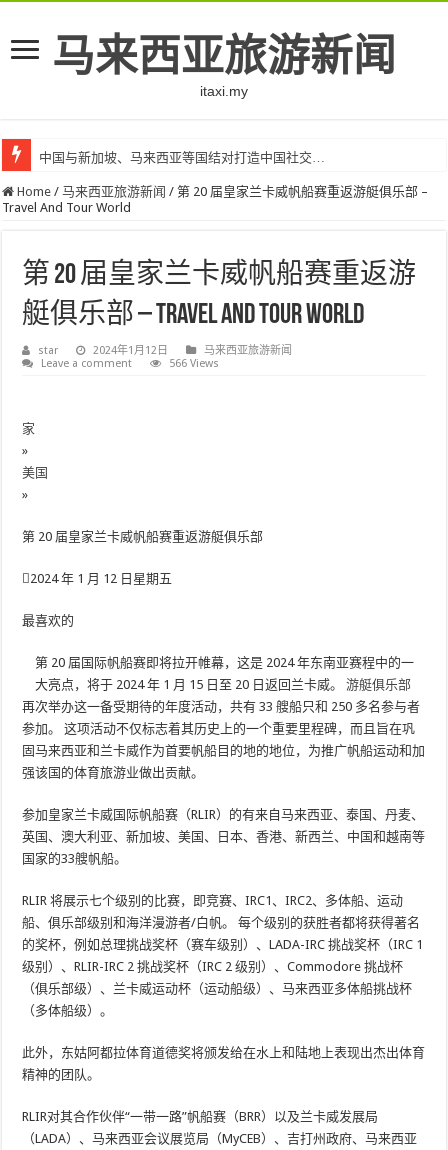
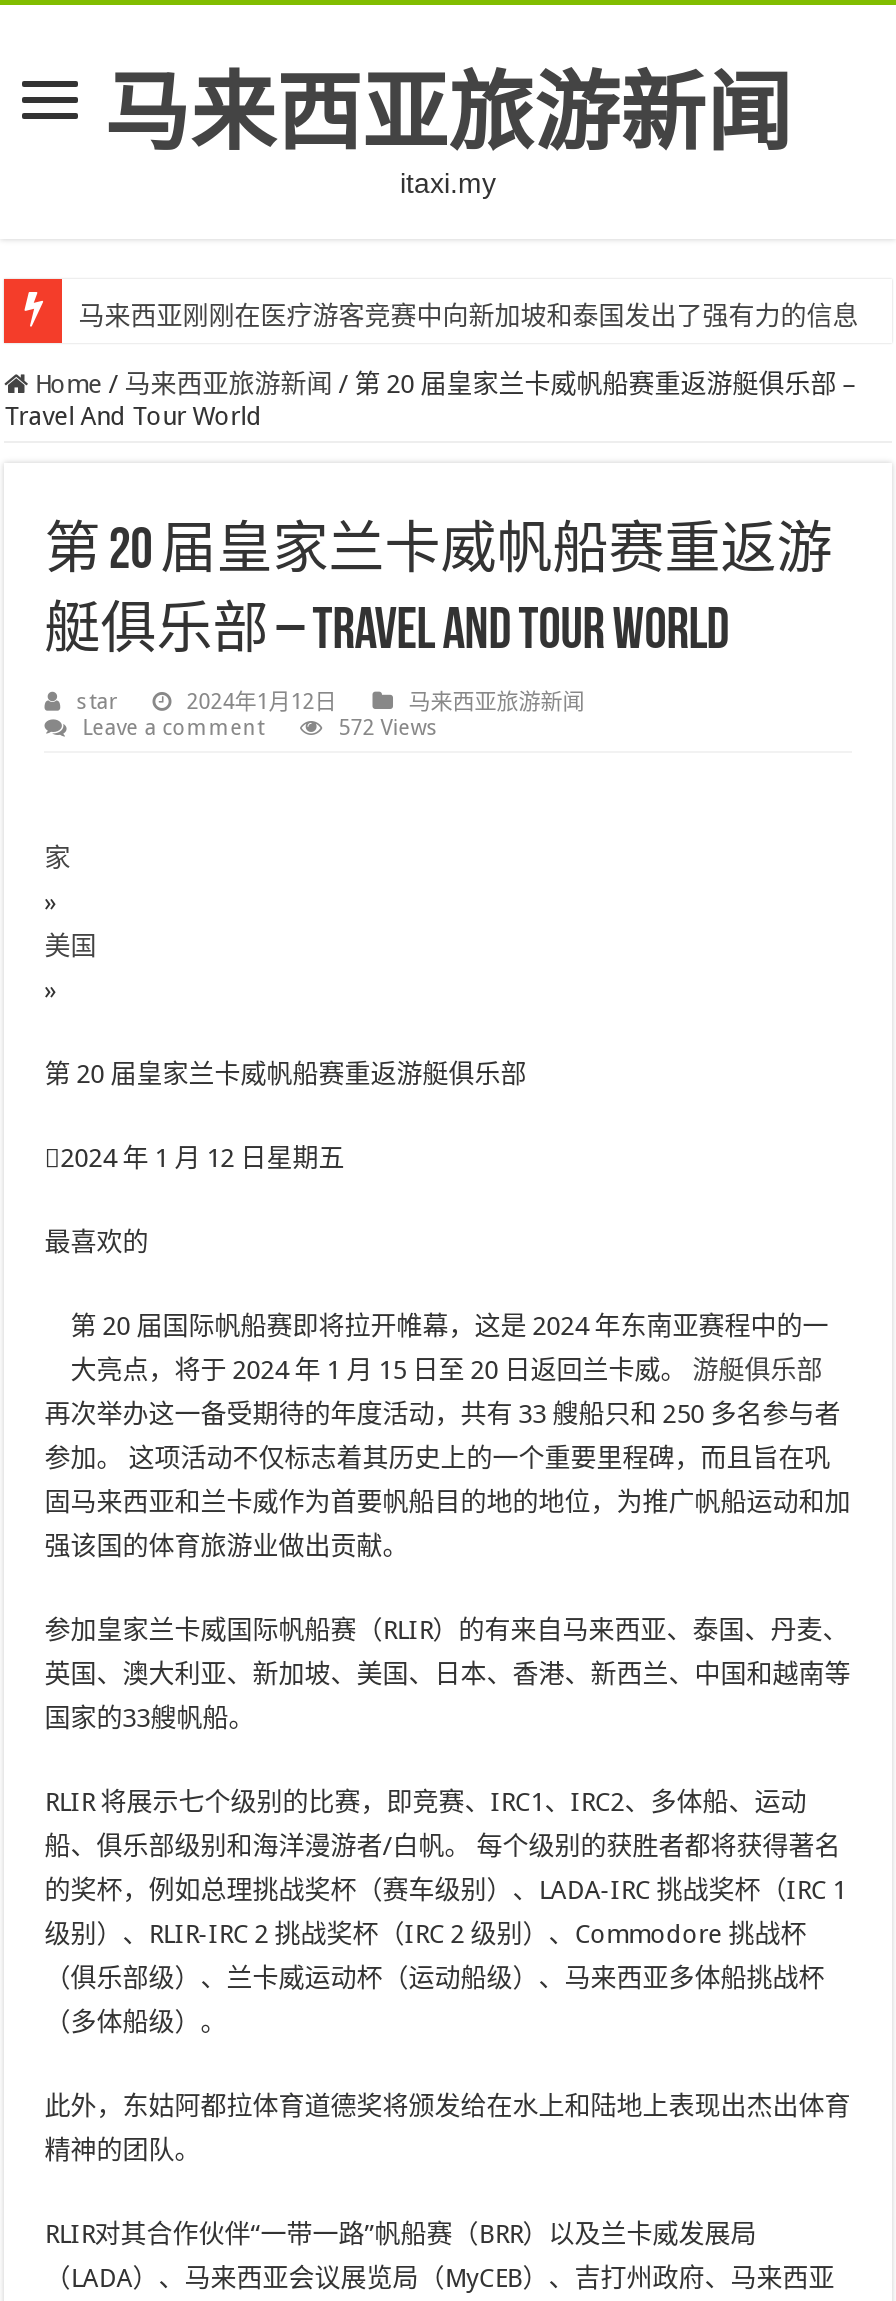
[39,150,325,165] 中国与新加坡、马来西亚等国结对打造中国社交… -> [78,301,858,331] 马来西亚刚刚在医疗游客竞赛中向新加坡和泰国发出了强有力的信息
[169,357,219,370] 566 Views -> [338,715,438,741] 572 Views

